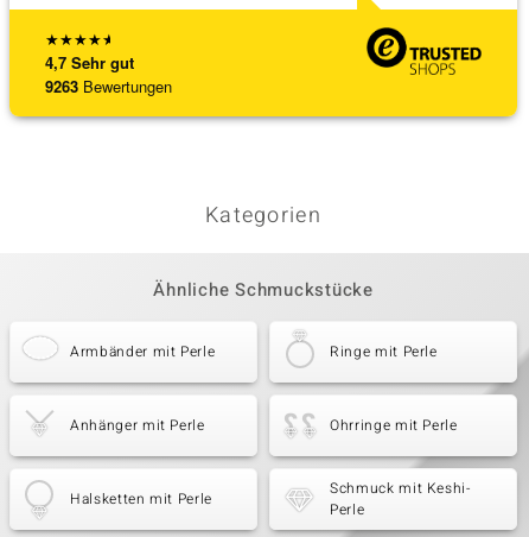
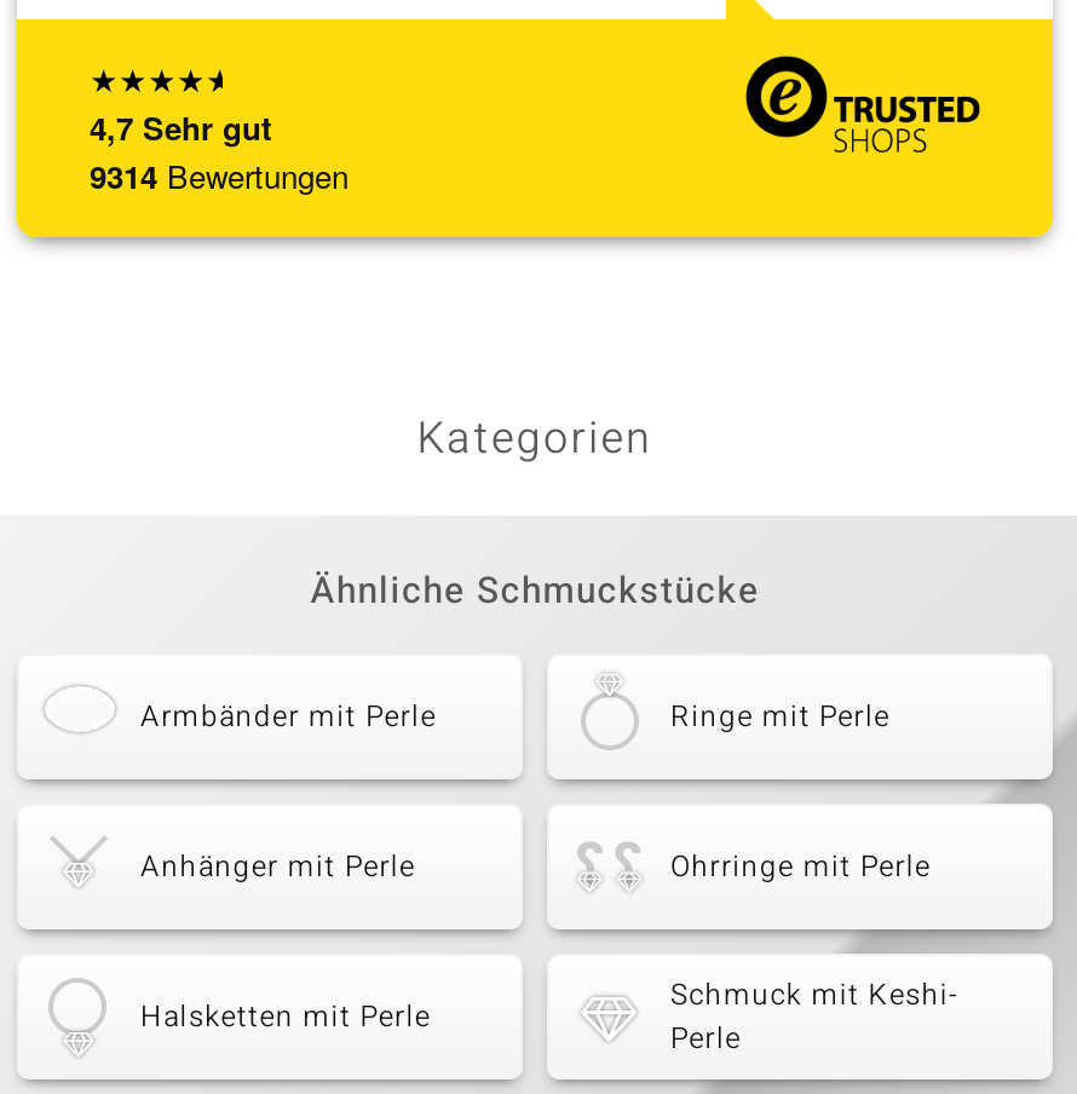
[45,75,172,97] 9263 Bewertungen -> [90,152,349,198] 9314 Bewertungen

